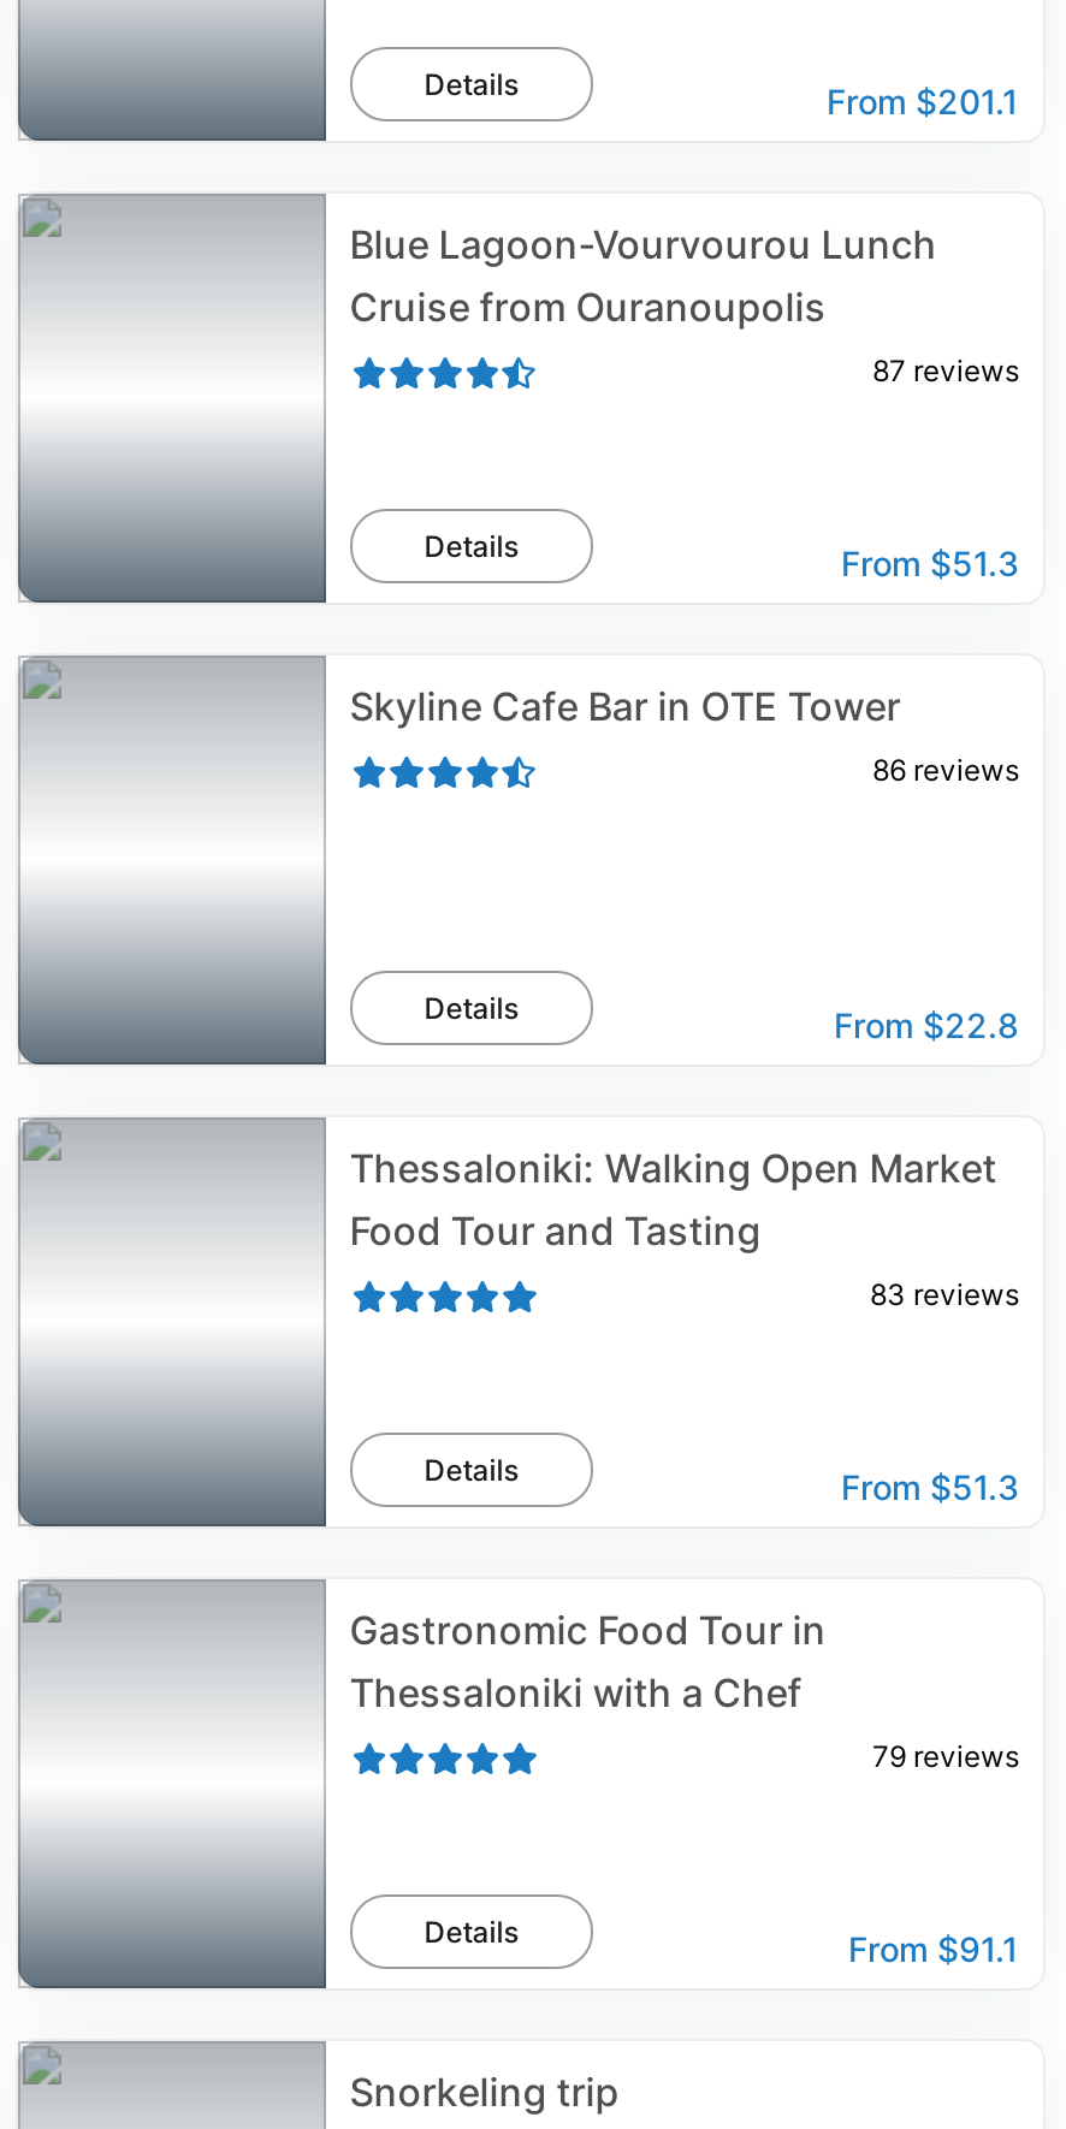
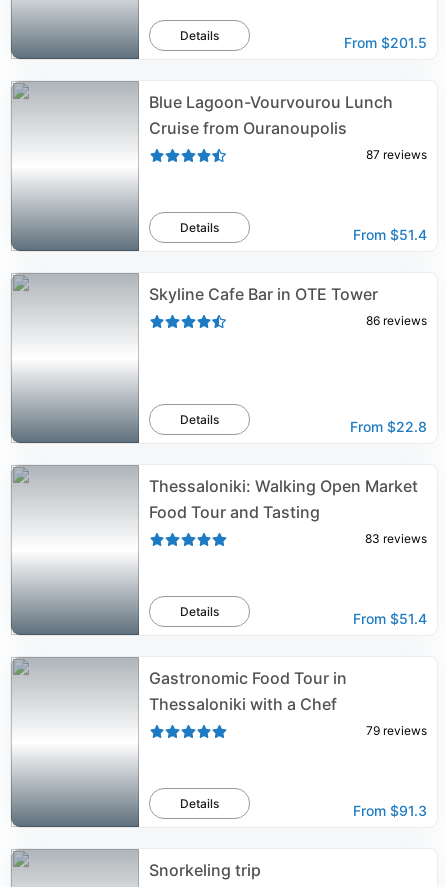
[827,81,1019,121] From $201.1 -> [344,34,427,51] From $201.5
[841,542,1019,583] From $51.3 -> [353,226,427,243] From $51.4
[841,1466,1019,1507] From $51.3 -> [353,610,427,627] From $51.4
[848,1928,1019,1969] From $91.1 -> [353,802,427,819] From $91.3

